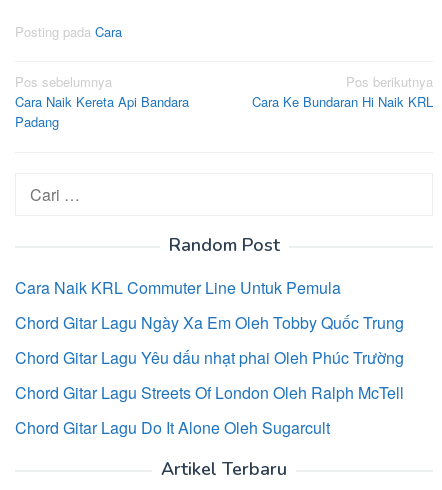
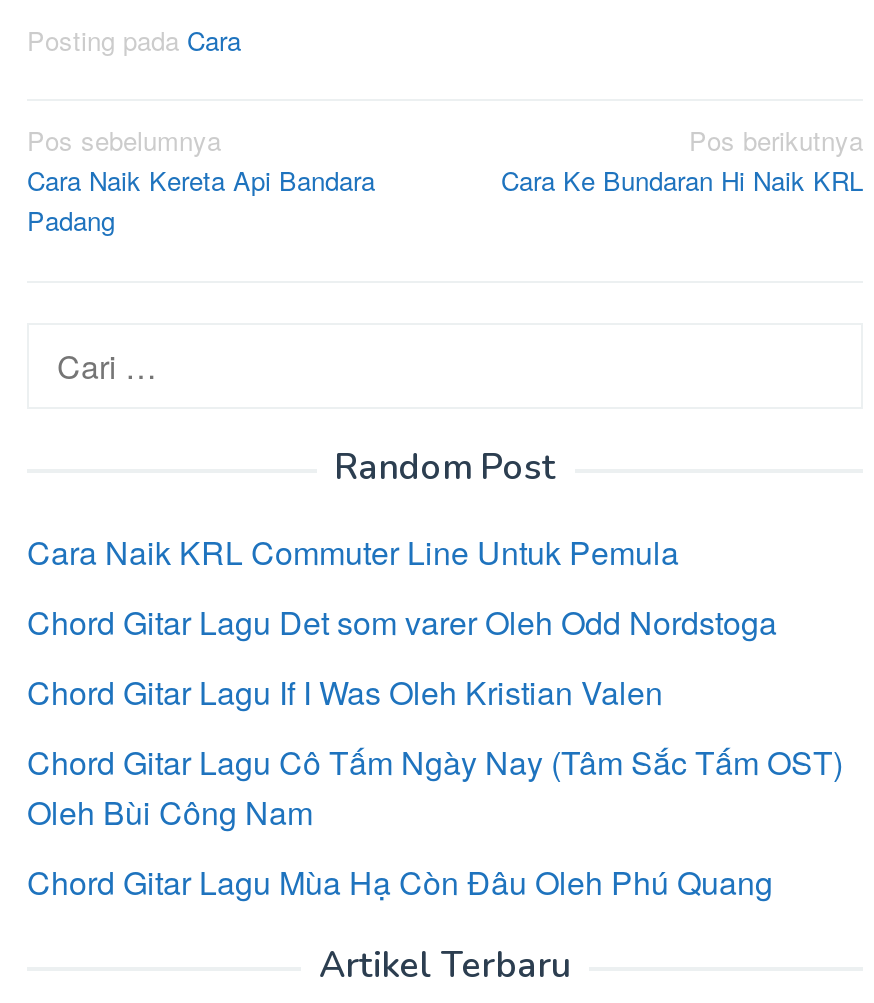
[15,311,404,334] Chord Gitar Lagu Ngày Xa Em Oleh Tobby Quốc Trung -> [27,599,777,645] Chord Gitar Lagu Det som varer Oleh Odd Nordstoga
[15,346,404,369] Chord Gitar Lagu Yêu dấu nhạt phai Oleh Phúc Trường -> [27,669,663,715] Chord Gitar Lagu If I Was Oleh Kristian Valen
[15,381,404,404] Chord Gitar Lagu Streets Of London Oleh Ralph McTell -> [27,739,843,835] Chord Gitar Lagu Cô Tấm Ngày Nay (Tâm Sắc Tấm OST) | Oleh Bùi Công Nam
[15,416,330,439] Chord Gitar Lagu Do It Alone Oleh Sugarcult -> [27,859,773,905] Chord Gitar Lagu Mùa Hạ Còn Đâu Oleh Phú Quang

